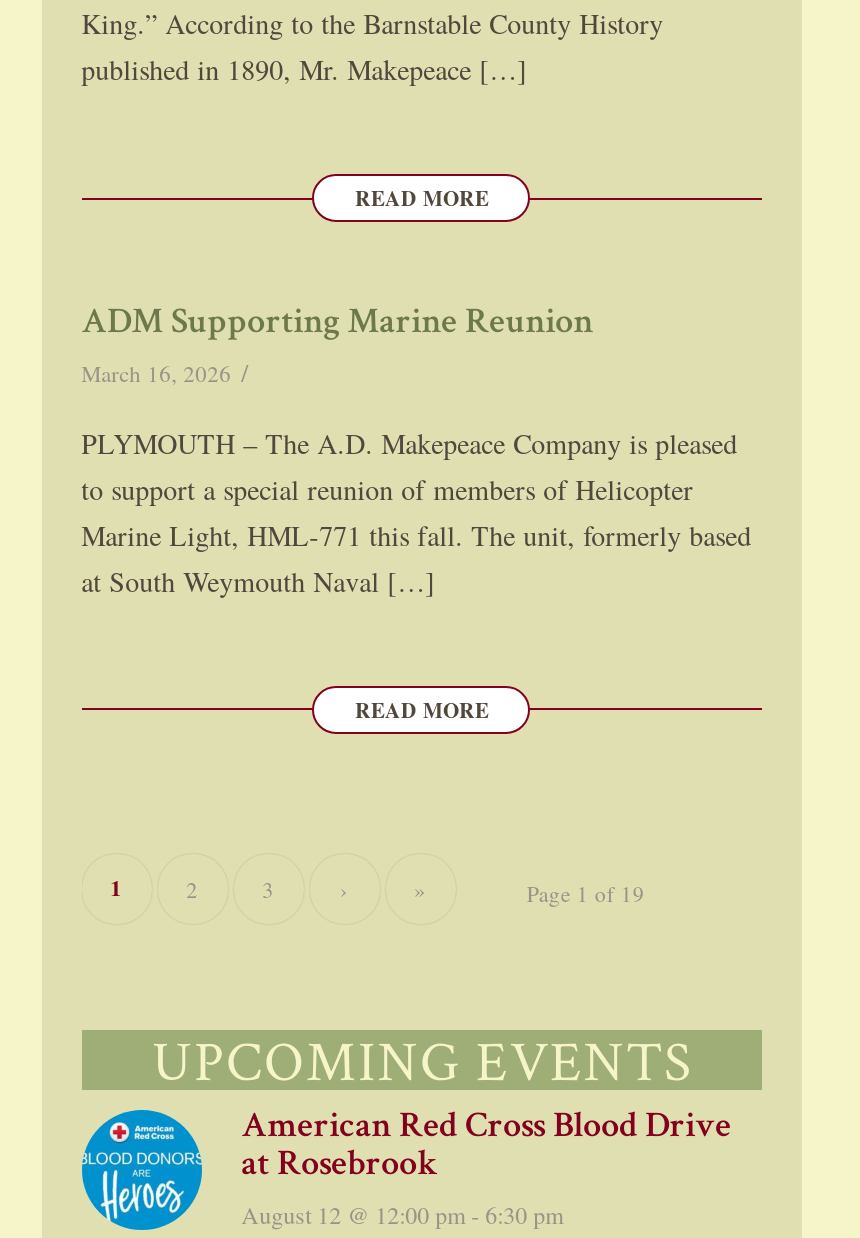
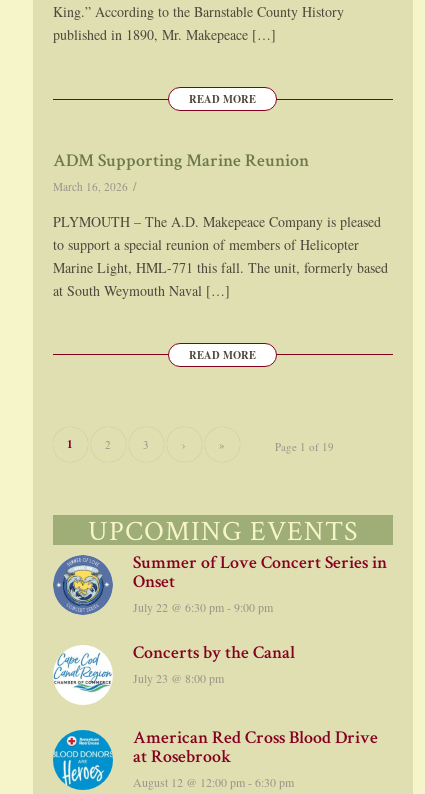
none -> [52,554,387,686] [image] | Summer of Love Concert Series in | Onset | July 22 @ 6:30 pm - 9:00 pm | Concerts by the Canal | July 23 @ 8:00 pm
none -> [53,644,113,706] [image]

